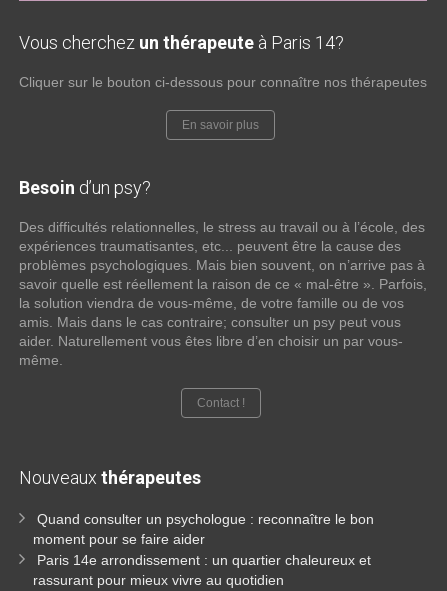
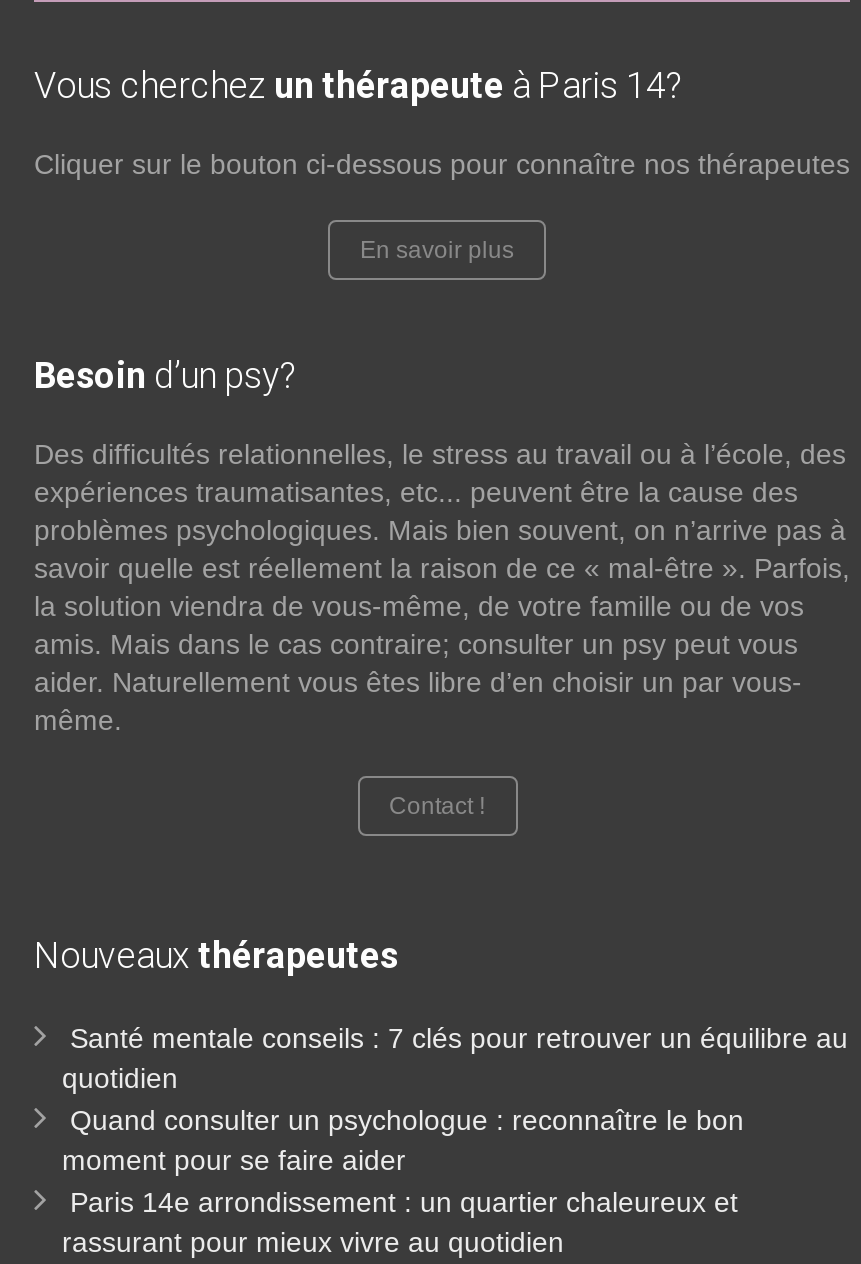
none -> [62,1022,848,1094] Santé mentale conseils : 7 clés pour retrouver un équilibre au | quotidien

